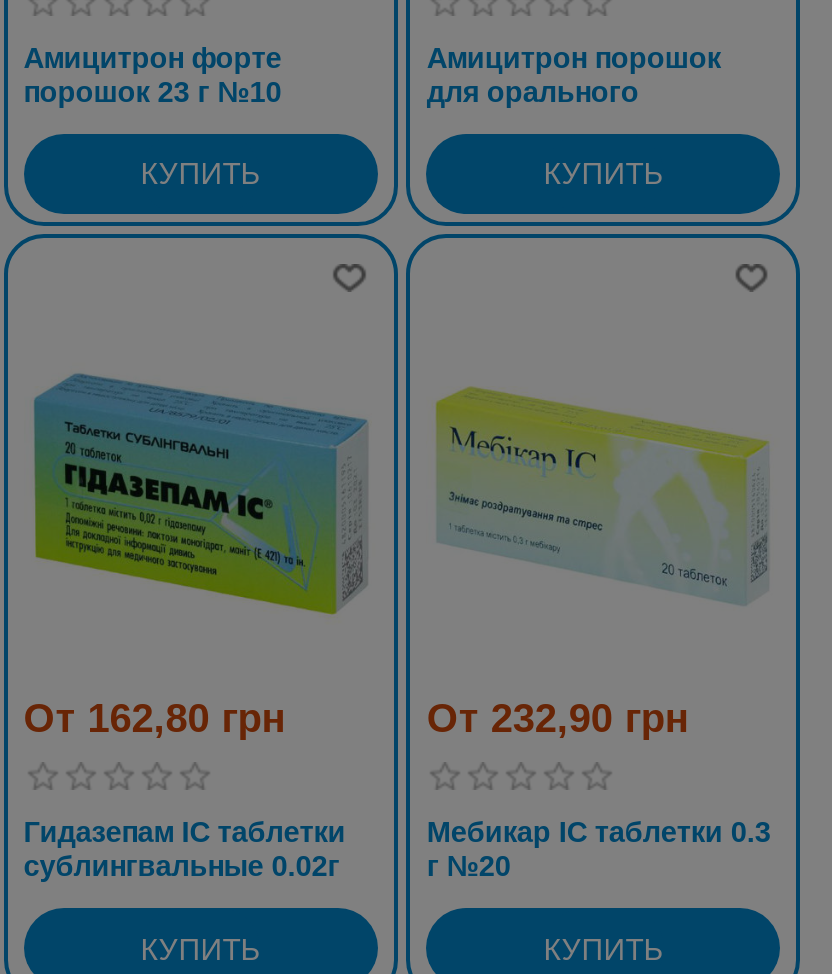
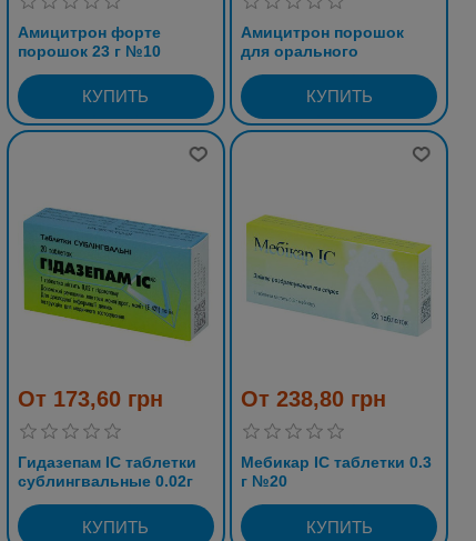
[24,697,286,741] От 162,80 грн -> [18,387,163,411] От 173,60 грн
[427,697,689,741] От 232,90 грн -> [241,387,387,411] От 238,80 грн

